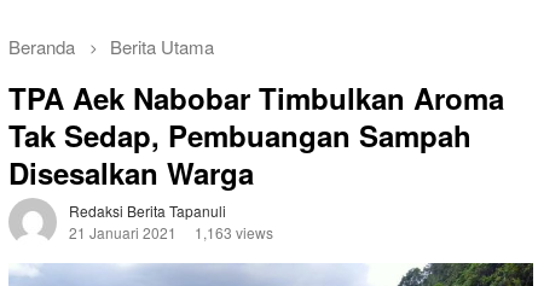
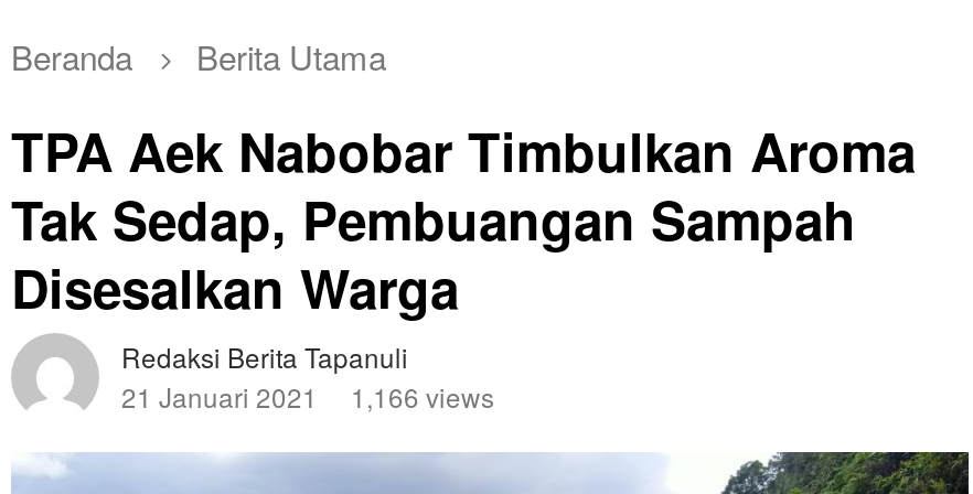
[69,222,273,243] 21 Januari 2021 1,163 views -> [121,377,494,415] 21 Januari 2021 1,166 views

